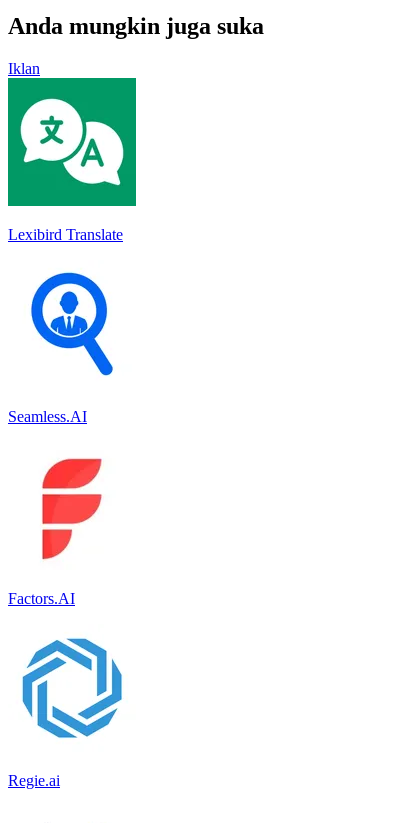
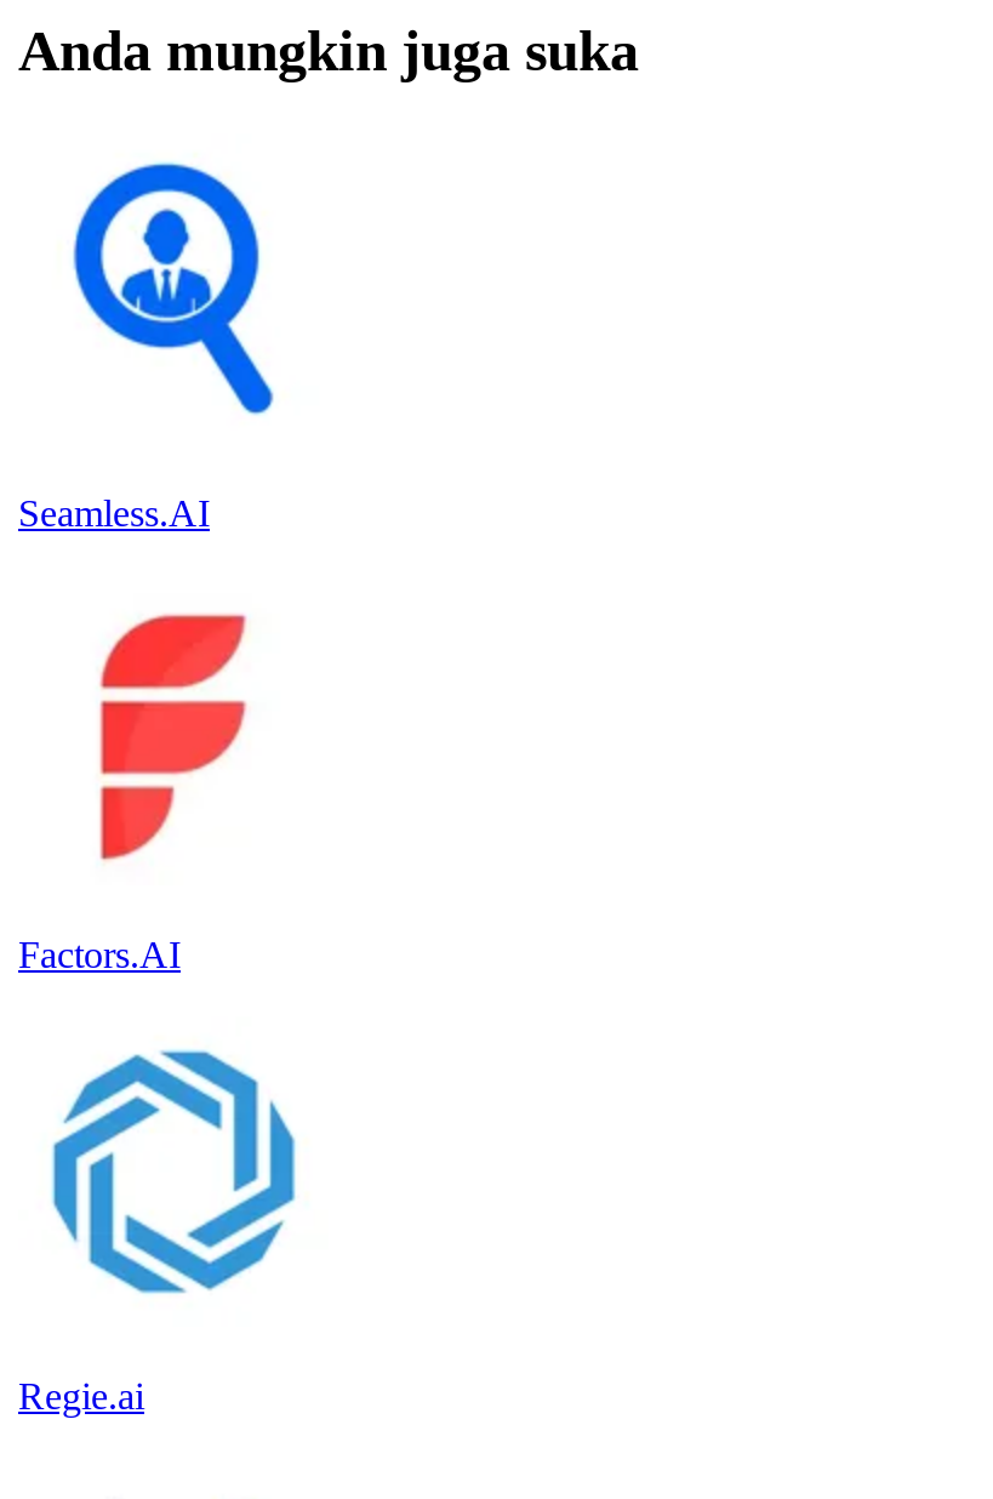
[8,60,40,77] Iklan -> none
[7,77,137,243] [image] | Lexibird Translate -> none

